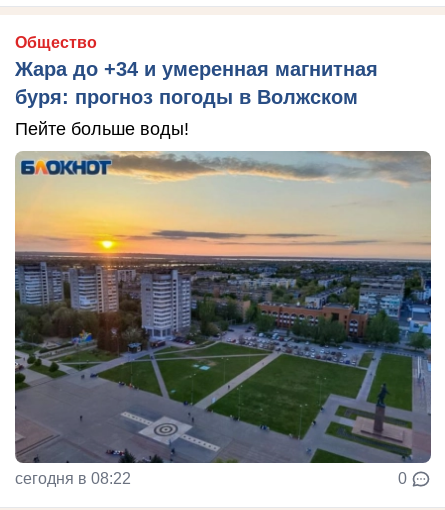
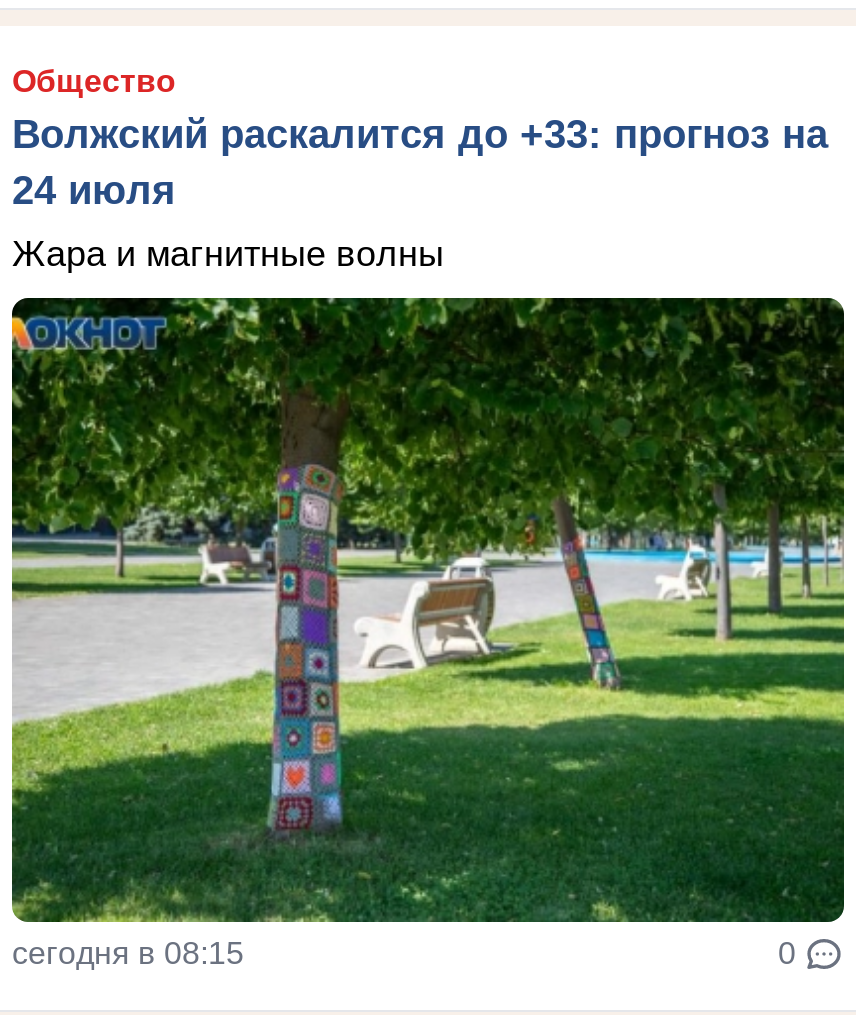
[15,58,378,108] Жара до +34 и умеренная магнитная | буря: прогноз погоды в Волжском -> [12,112,828,212] Волжский раскалится до +33: прогноз на | 24 июля
[15,119,189,139] Пейте больше воды! -> [12,234,444,274] Жара и магнитные волны
[14,150,432,487] [image] | сегодня в 08:22 -> [10,296,846,970] [image] | сегодня в 08:15

